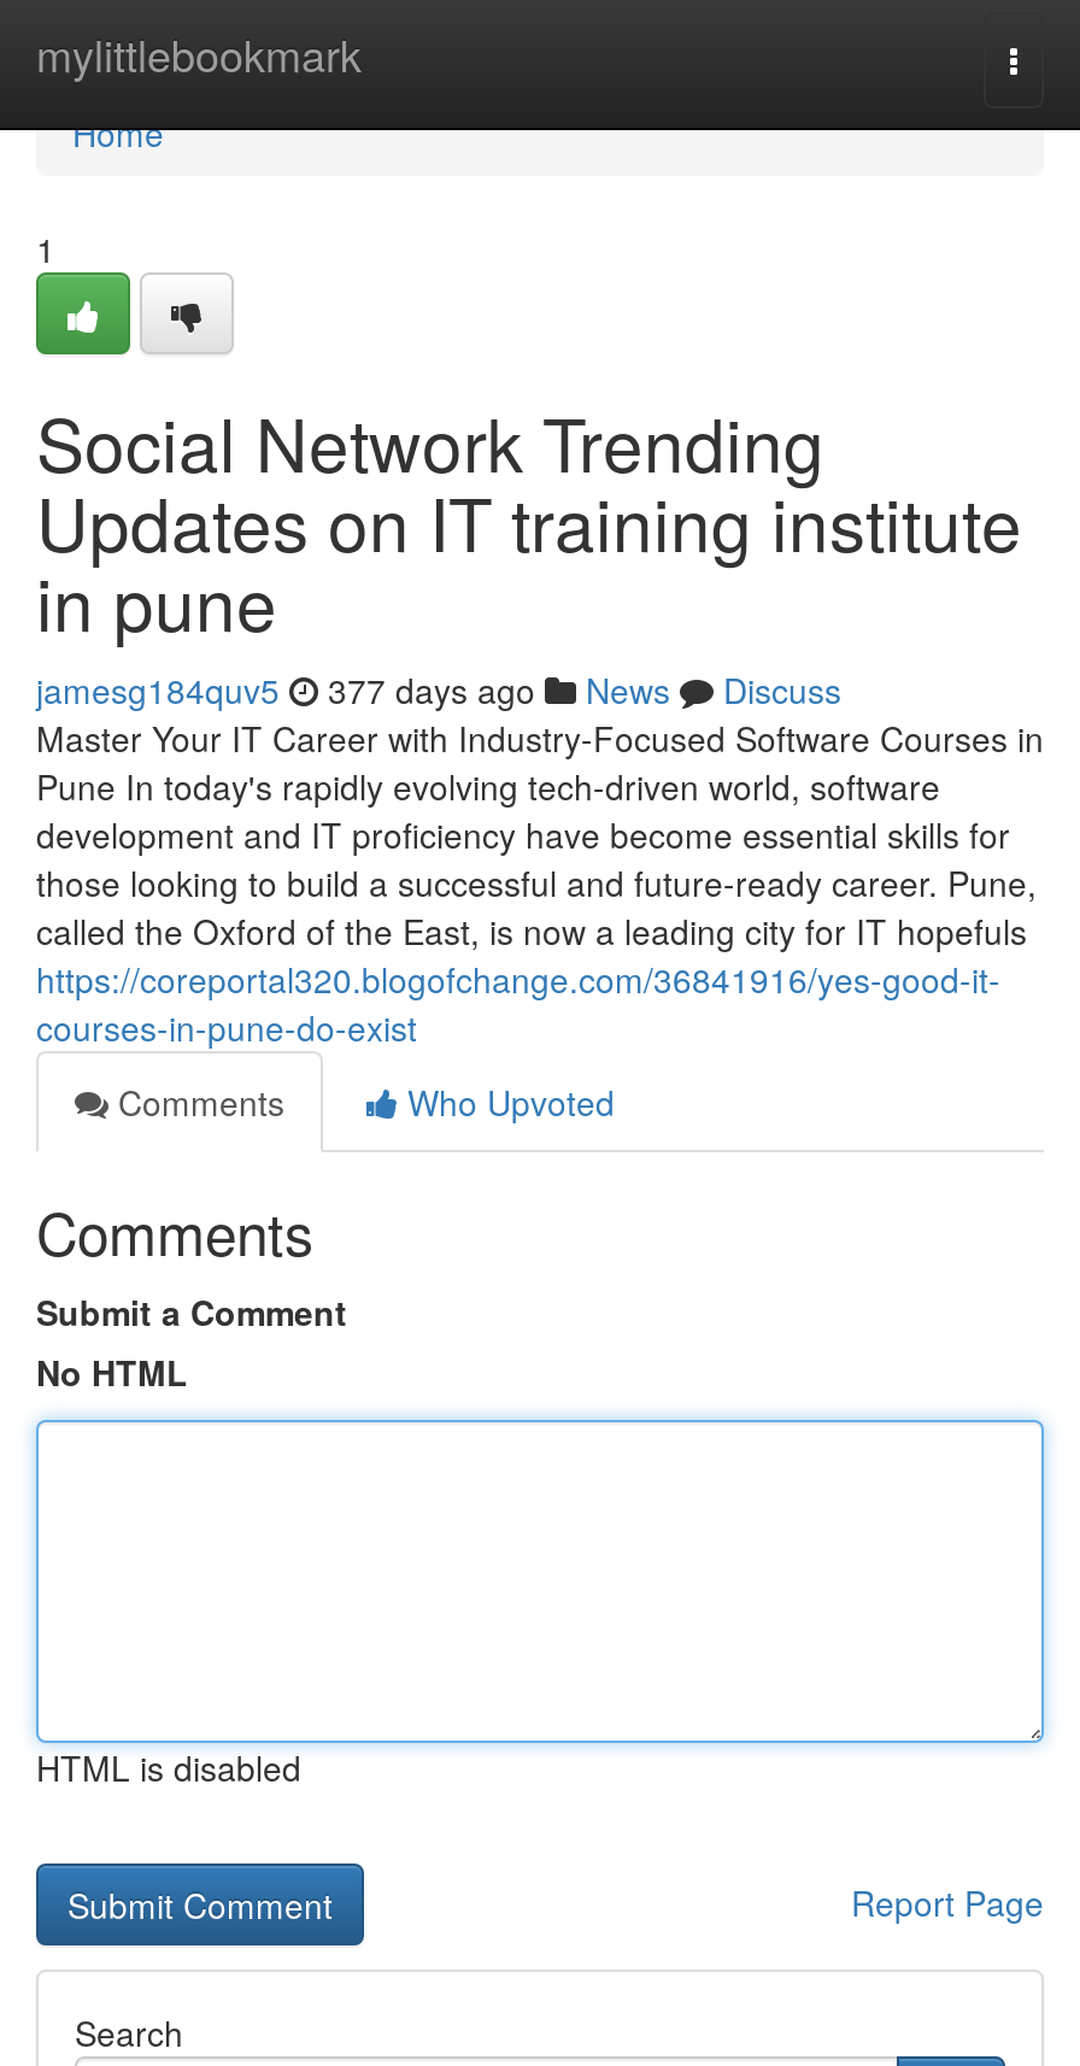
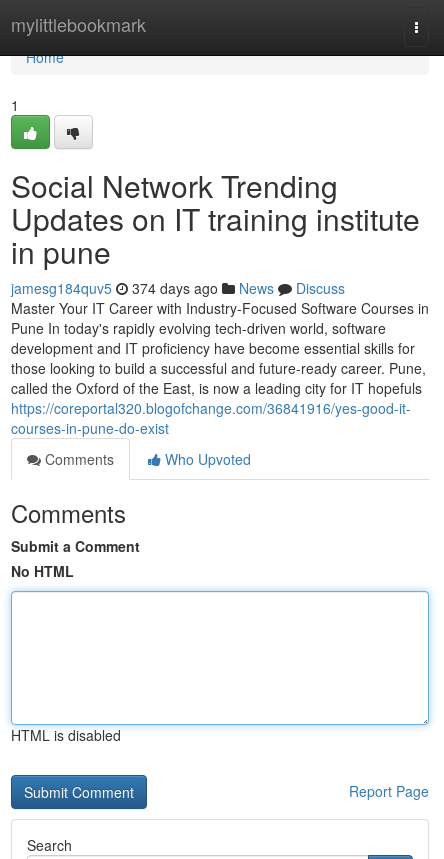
[36,665,841,714] jamesg184quv5 377 days ago News Discuss -> [11,278,345,298] jamesg184quv5 374 days ago News Discuss

